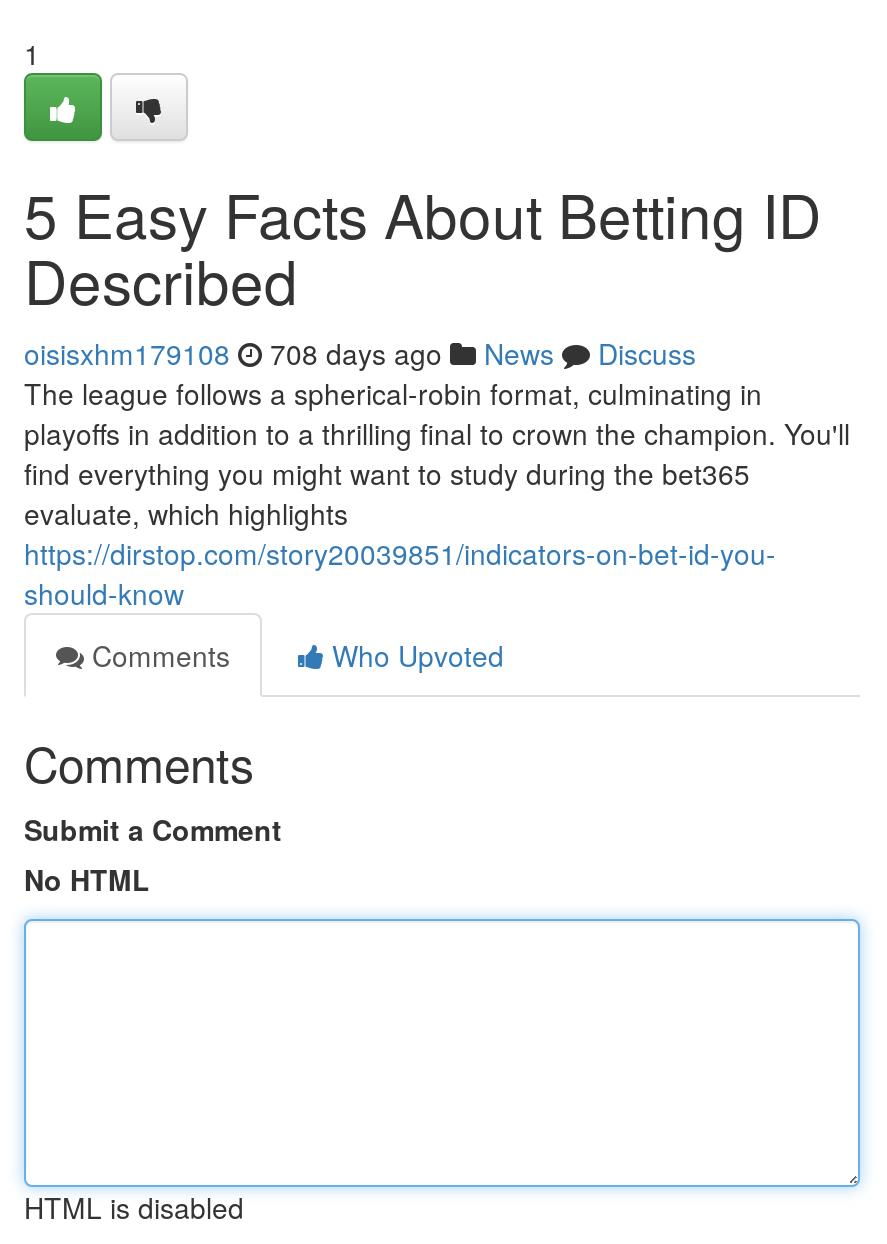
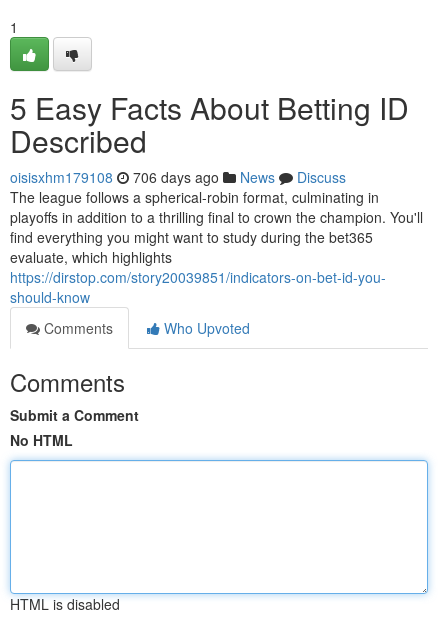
[24,333,696,373] oisisxhm179108 708 days ago News Discuss -> [10,167,346,187] oisisxhm179108 706 days ago News Discuss

